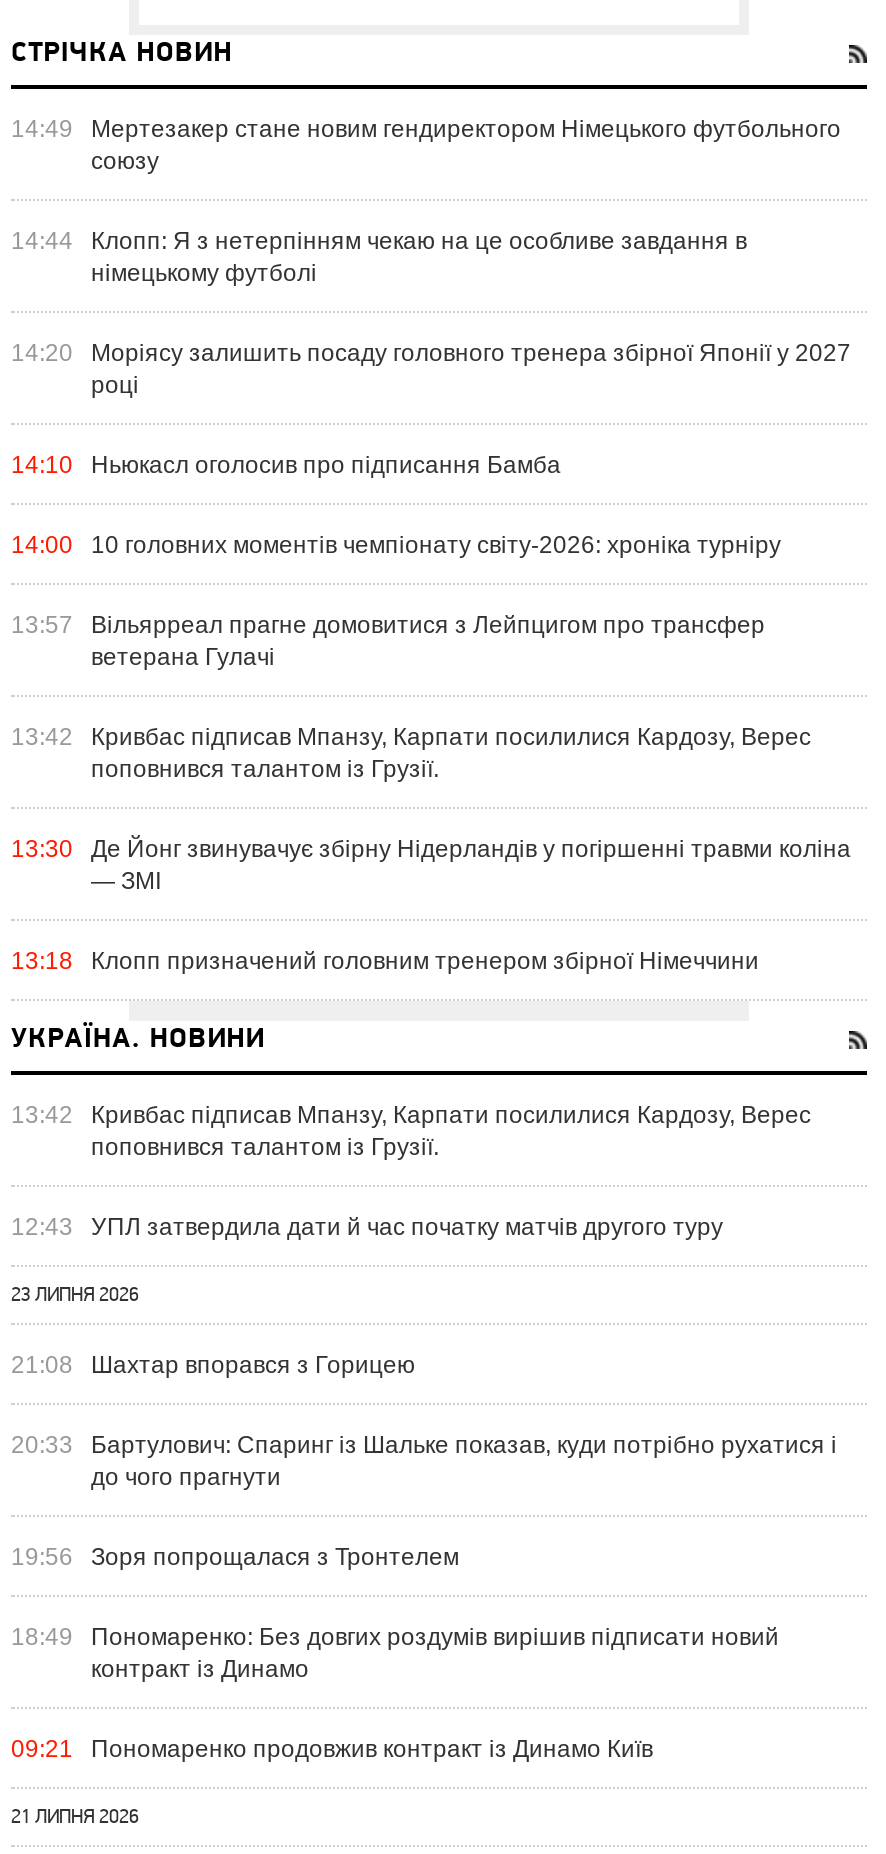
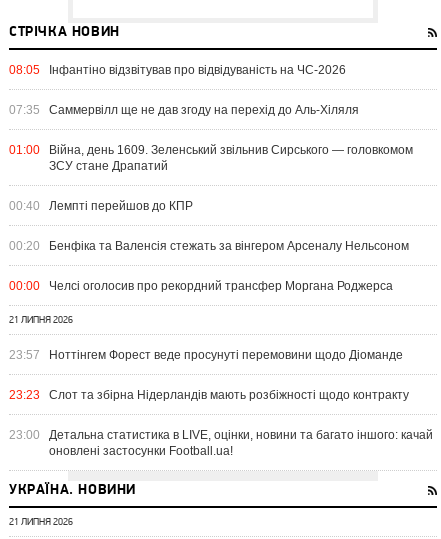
[11,116,851,976] 14:49 | Мертезакер стане новим гендиректором Німецького футбольного | союзу | 14:44 | Клопп: Я з нетерпінням чекаю на це особливе завдання в | німецькому футболі | 14:20 | Моріясу залишить посаду головного тренера збірної Японії у 2027 | році | 14:10 | Ньюкасл оголосив про підписання Бамба | 14:00 | 10 головних моментів чемпіонату світу-2026: хроніка турніру | 13:57 | Вільярреал прагне домовитися з Лейпцигом про трансфер | ветерана Гулачі | 13:42 | Кривбас підписав Мпанзу, Карпати посилилися Кардозу, Верес | поповнився талантом із Грузії. | 13:30 | Де Йонг звинувачує збірну Нідерландів у погіршенні травми коліна | — ЗМІ | 13:18 | Клопп призначений головним тренером збірної Німеччини -> [9,63,433,458] 08:05 | Інфантіно відзвітував про відвідуваність на ЧС-2026 | 07:35 | Саммервілл ще не дав згоду на перехід до Аль-Хіляля | 01:00 | Війна, день 1609. Зеленський звільнив Сирського — головкомом | ЗСУ стане Драпатий | 00:40 | Лемпті перейшов до КПР | 00:20 | Бенфіка та Валенсія стежать за вінгером Арсеналу Нельсоном | 00:00 | Челсі оголосив про рекордний трансфер Моргана Роджерса | 21 ЛИПНЯ 2026 | 23:57 | Ноттінгем Форест веде просунуті перемовини щодо Діоманде | 23:23 | Слот та збірна Нідерландів мають розбіжності щодо контракту | 23:00 | Детальна статистика в LIVE, оцінки, новини та багато іншого: качай | оновлені застосунки Football.ua!
[11,1102,837,1764] 13:42 | Кривбас підписав Мпанзу, Карпати посилилися Кардозу, Верес | поповнився талантом із Грузії. | 12:43 | УПЛ затвердила дати й час початку матчів другого туру | 23 ЛИПНЯ 2026 | 21:08 | Шахтар впорався з Горицею | 20:33 | Бартулович: Спаринг із Шальке показав, куди потрібно рухатися і | до чого прагнути | 19:56 | Зоря попрощалася з Тронтелем | 18:49 | Пономаренко: Без довгих роздумів вирішив підписати новий | контракт із Динамо | 09:21 | Пономаренко продовжив контракт із Динамо Київ -> none

